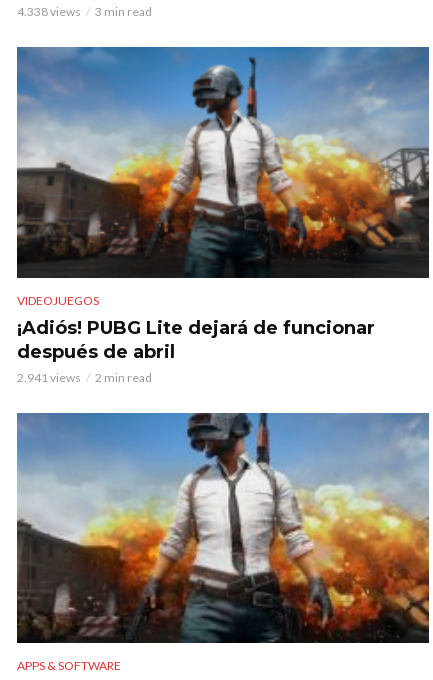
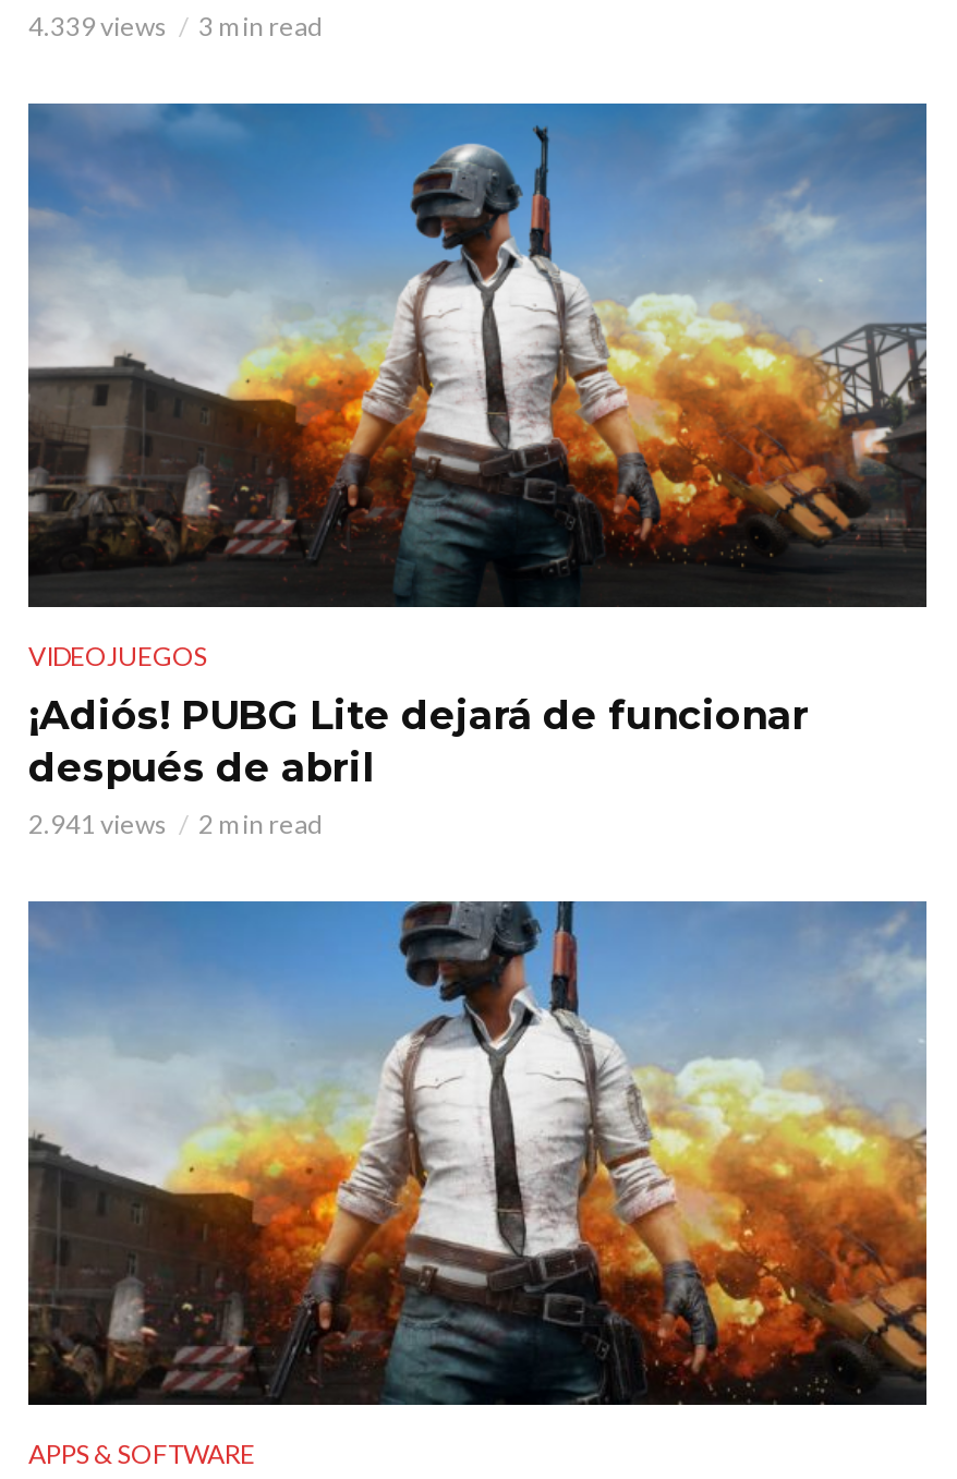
[17,4,152,19] 4.338 views 3 min read -> [28,9,323,42] 4.339 views 3 min read

